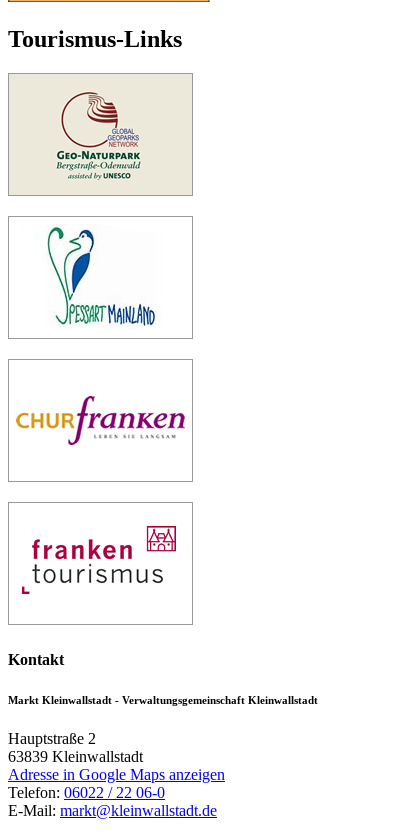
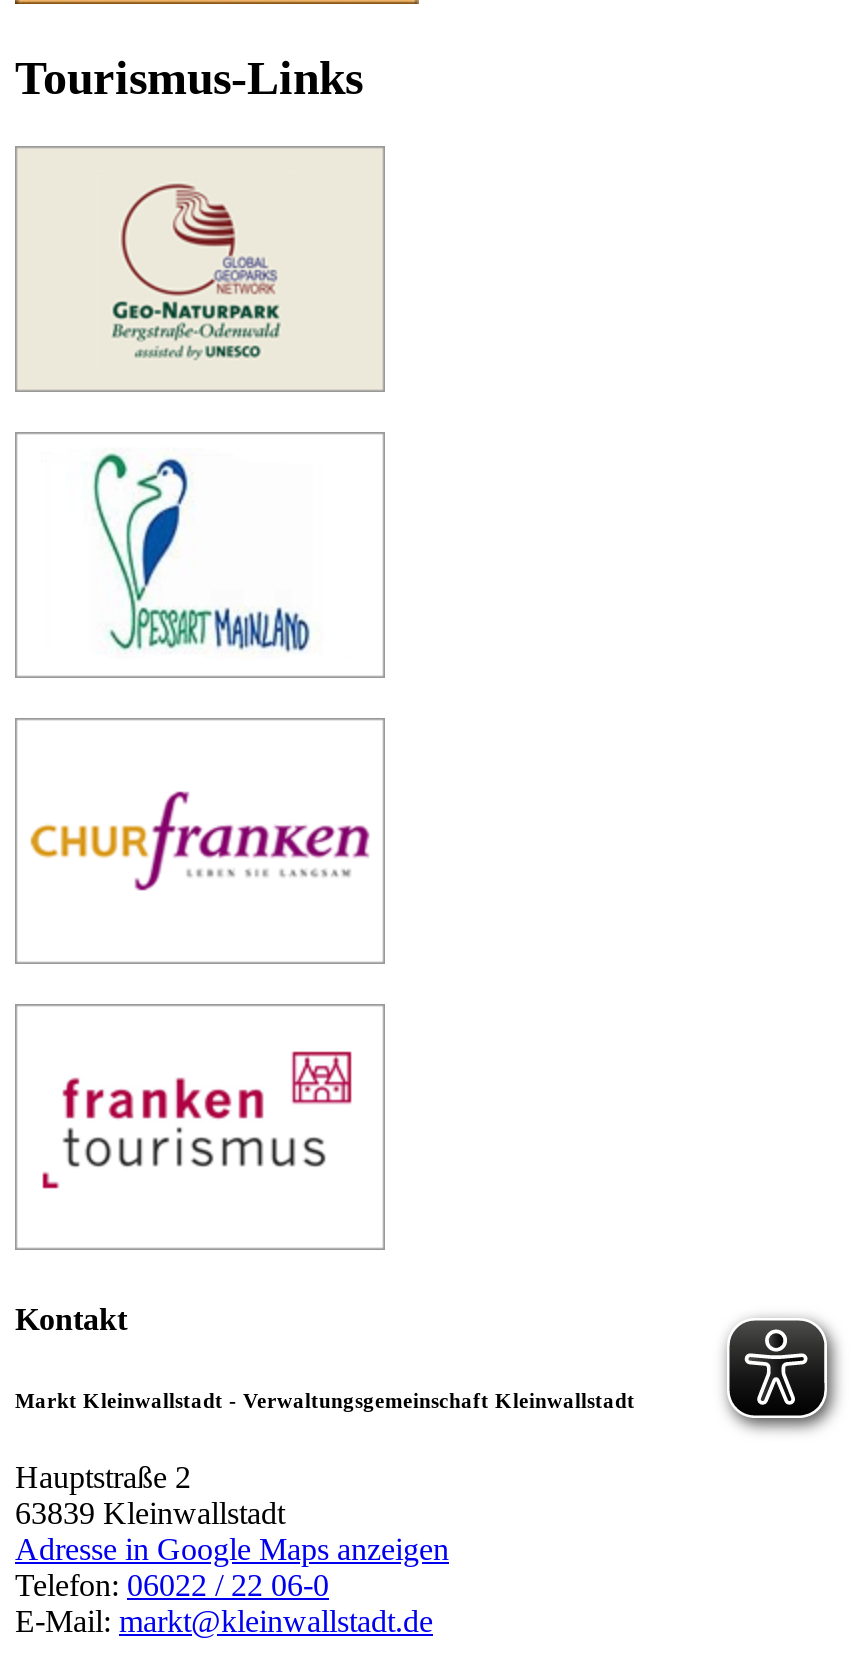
none -> [723,1316,839,1432] [image]

